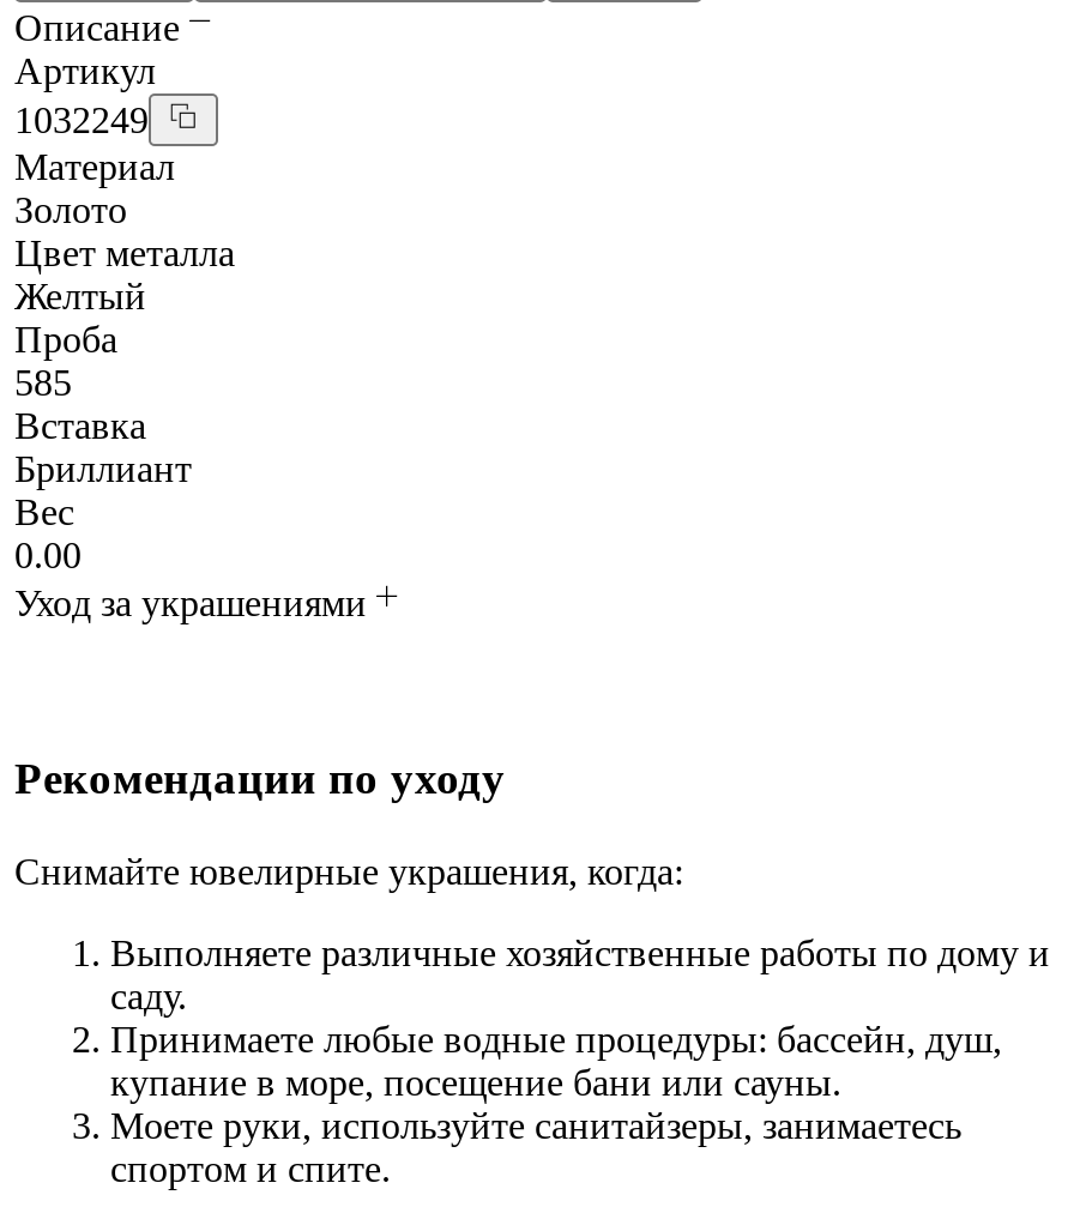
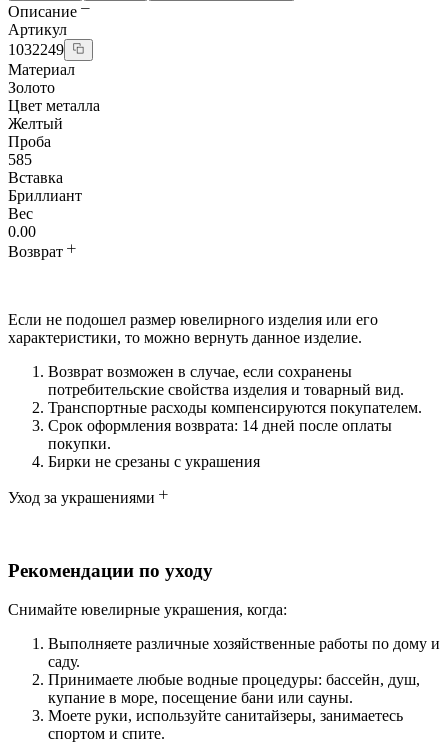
none -> [8,243,63,260] Возврат
none -> [8,311,422,470] Если не подошел размер ювелирного изделия или его | характеристики, то можно вернуть данное изделие. | Возврат возможен в случае, если сохранены | потребительские свойства изделия и товарный вид. | Транспортные расходы компенсируются покупателем. | Срок оформления возврата: 14 дней после оплаты | покупки. | Бирки не срезаны с украшения

